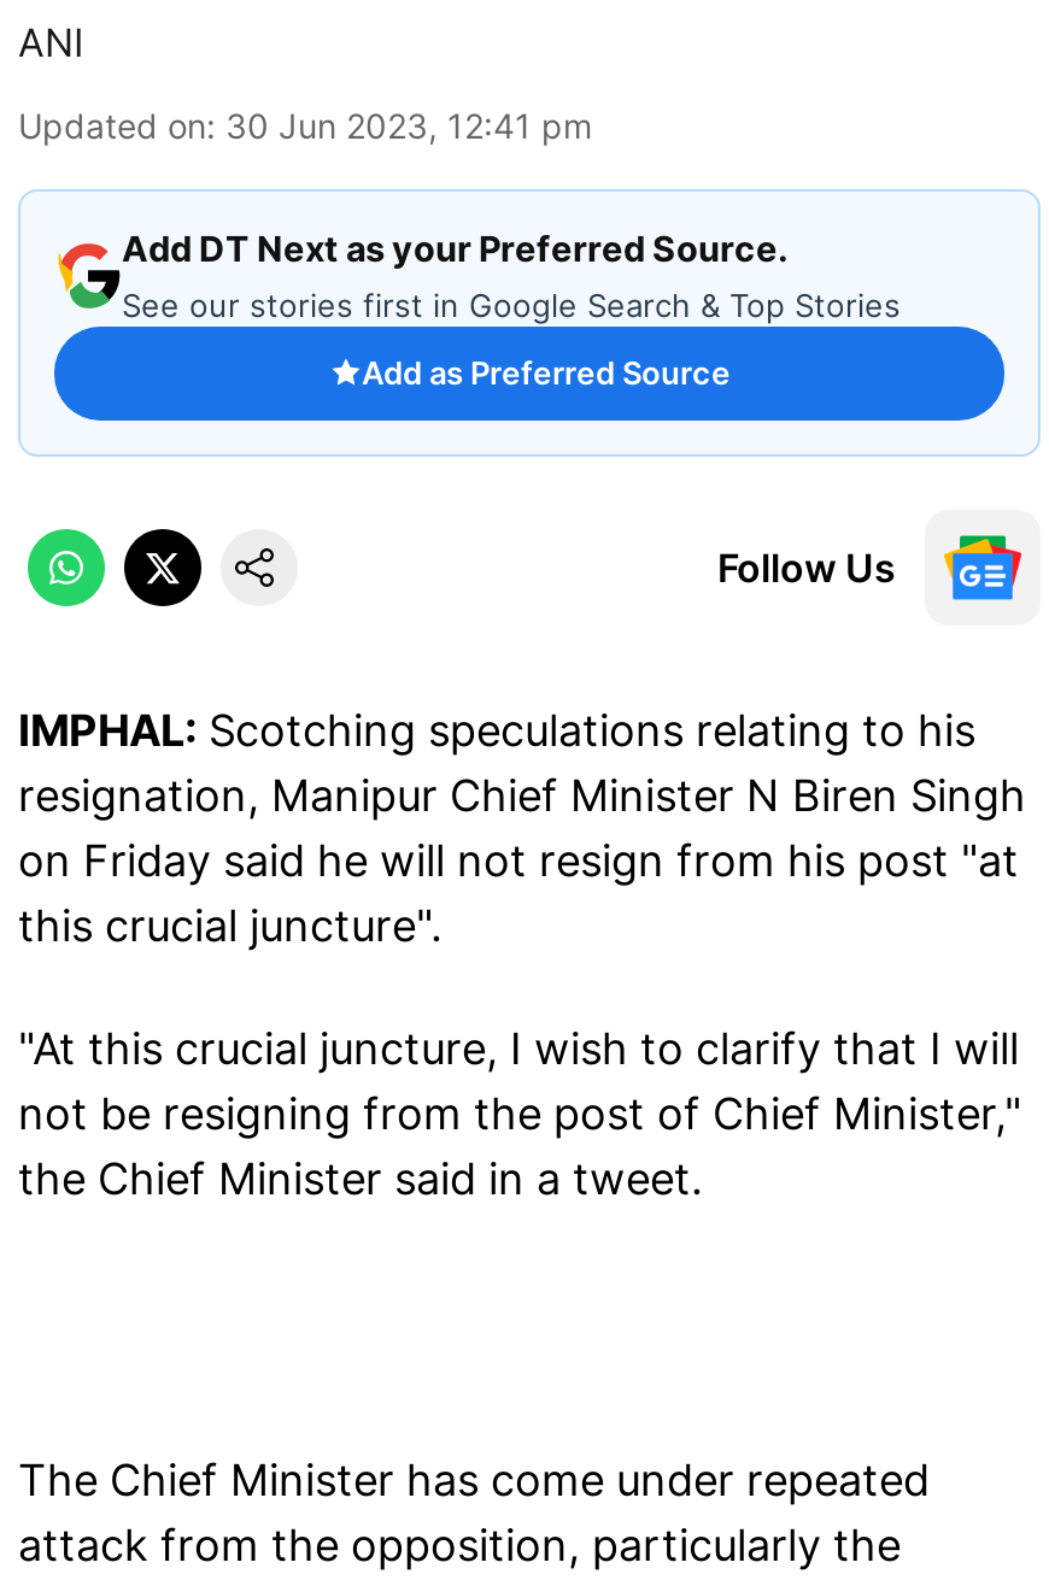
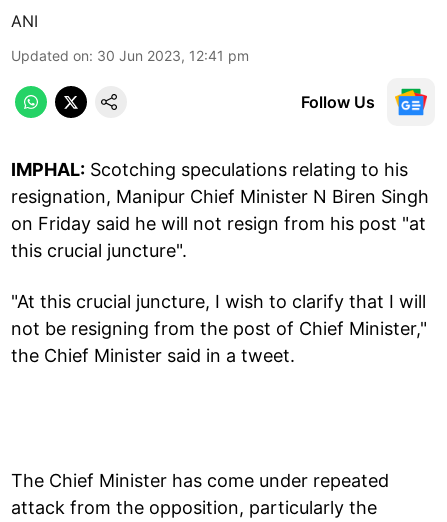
[18,189,1007,423] [image] | Add DT Next as your Preferred Source. | See our stories first in Google Search & Top Stories | Add as Preferred Source -> none

